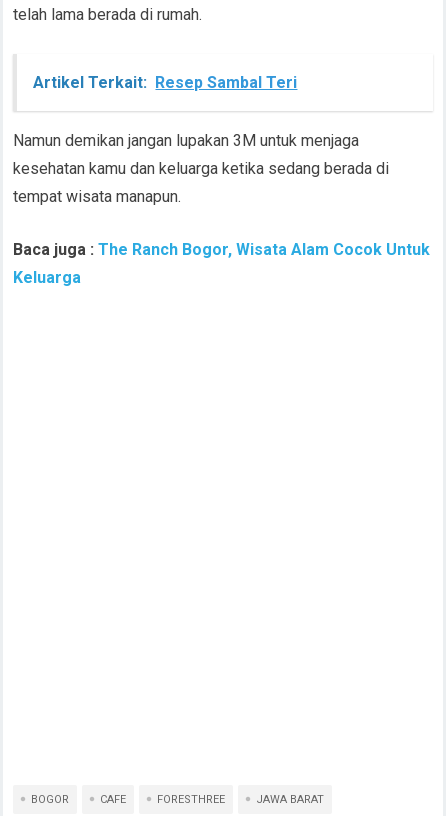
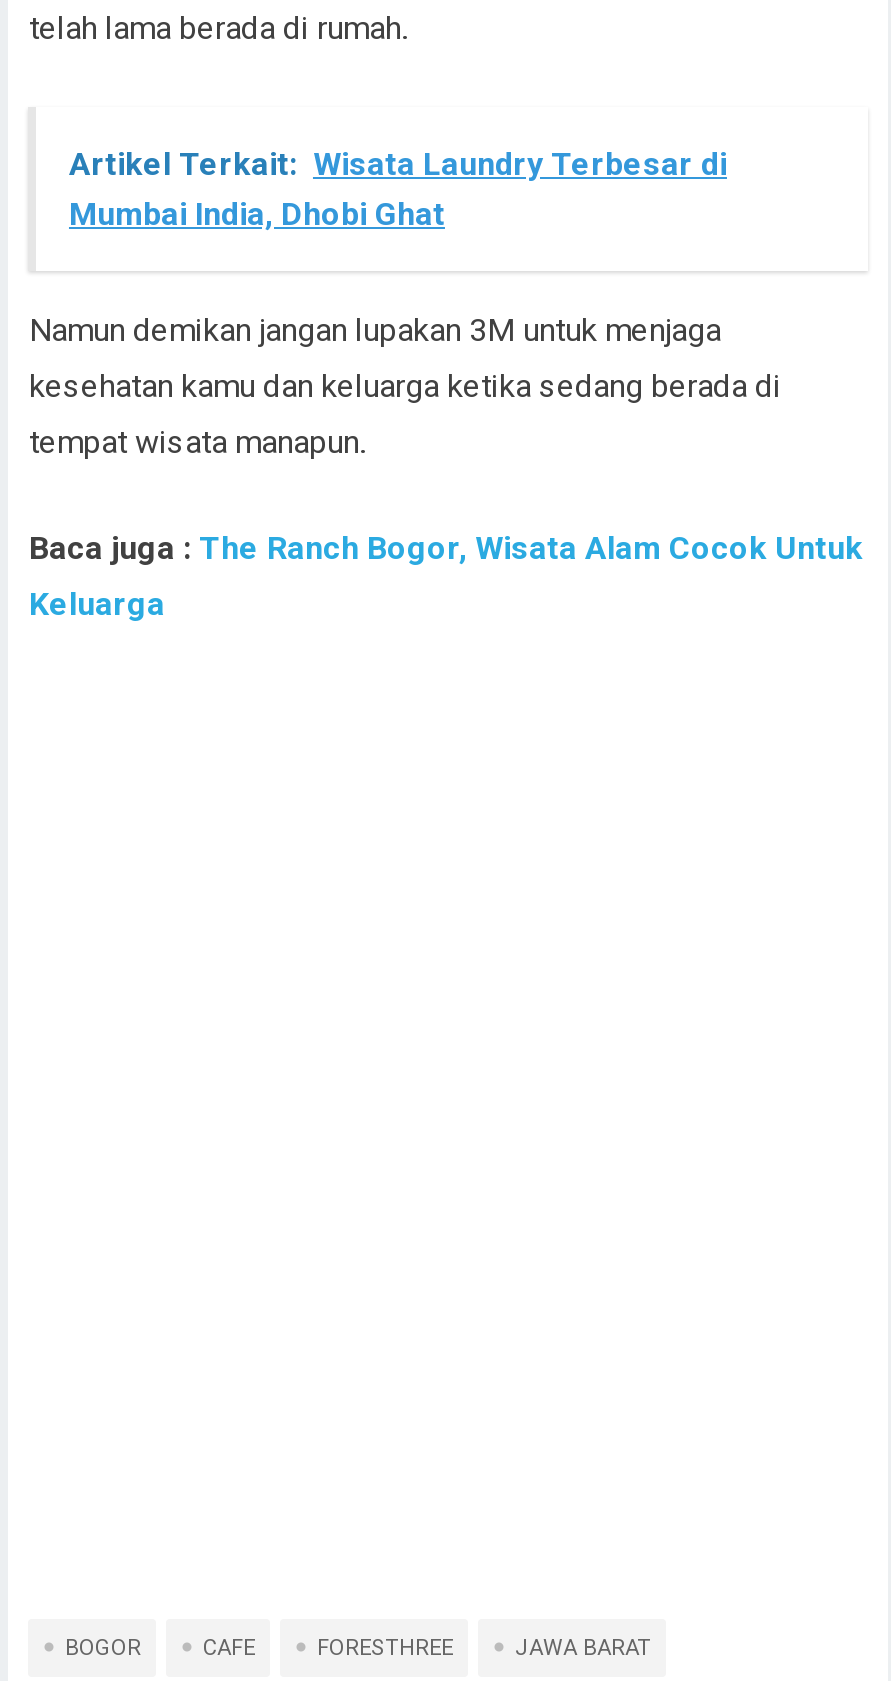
[33,73,297,92] Artikel Terkait: Resep Sambal Teri -> [69,145,727,233] Artikel Terkait: Wisata Laundry Terbesar di | Mumbai India, Dhobi Ghat

